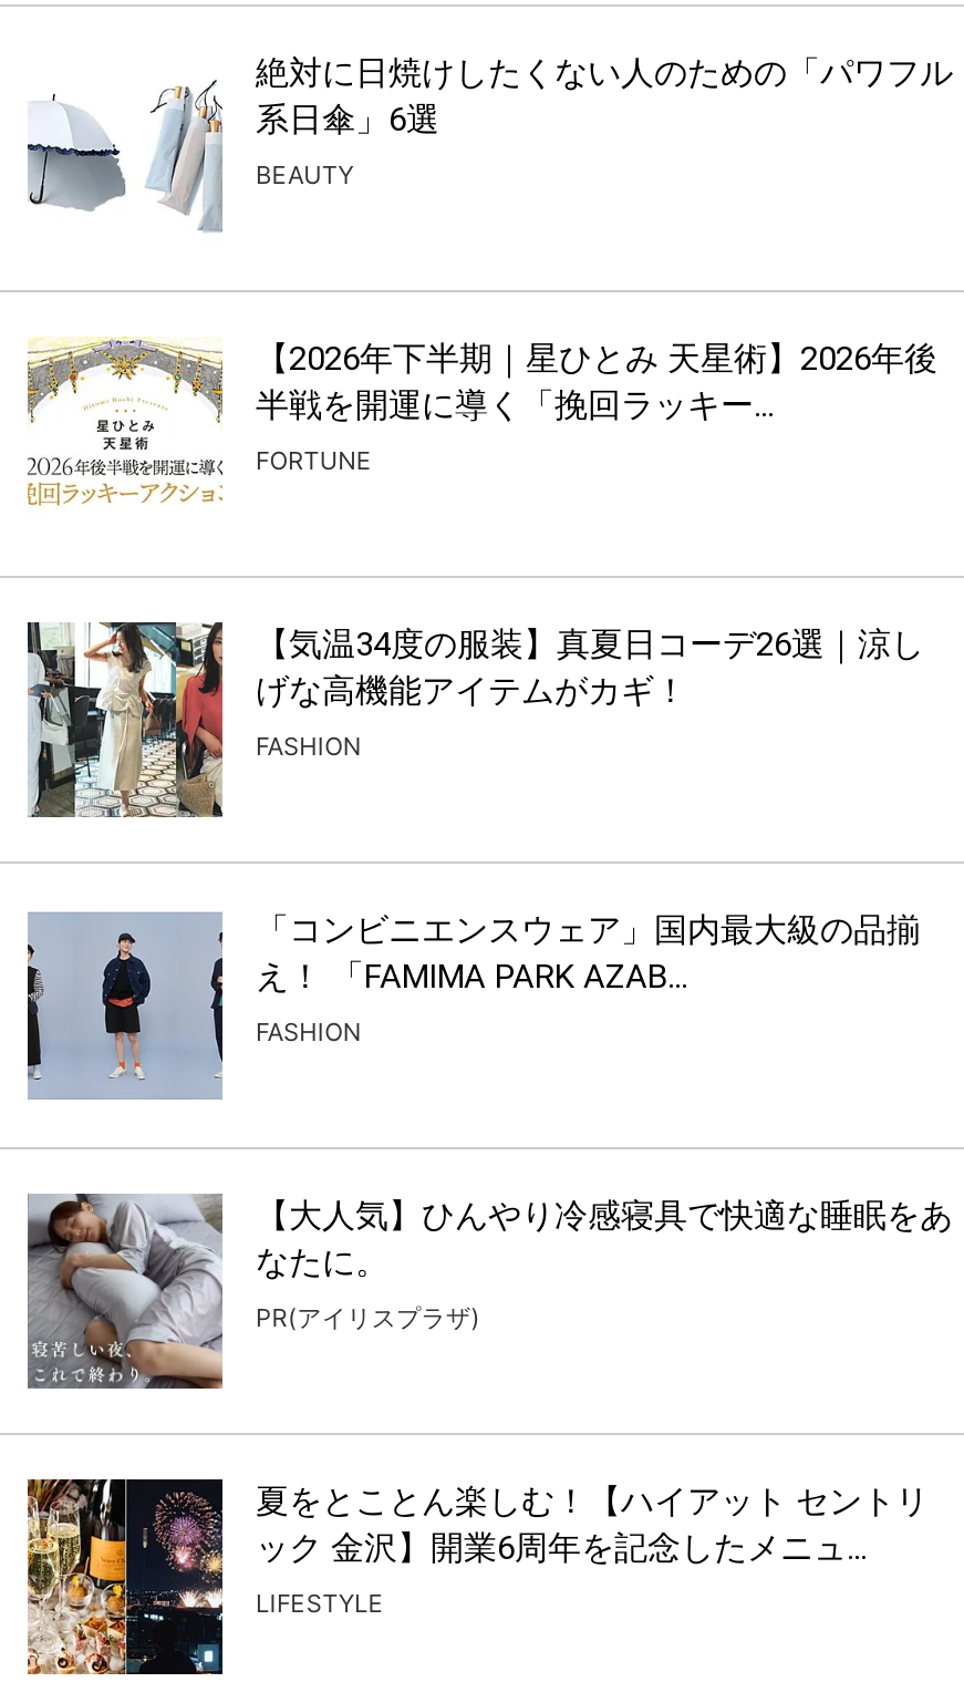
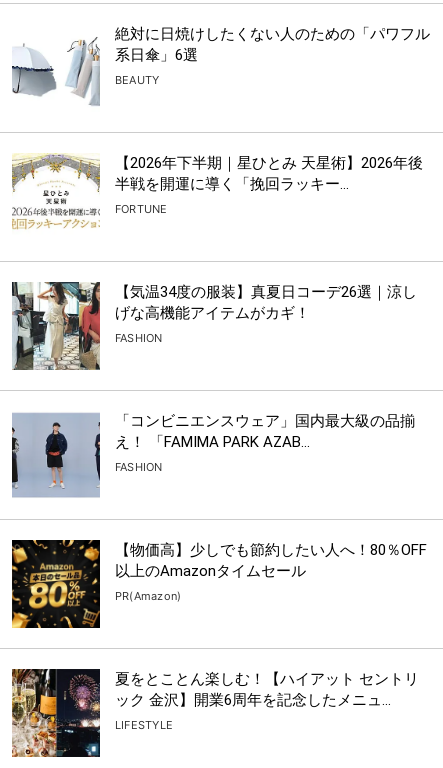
[25,1191,953,1391] [image] | 【大人気】ひんやり冷感寝具で快適な睡眠をあ | なたに。 -> [11,539,427,629] [image] | 【物価高】少しでも節約したい人へ！80％OFF | 以上のAmazonタイムセール
[256,1301,480,1332] PR(アイリスプラザ) -> [115,588,181,602] PR(Amazon)

